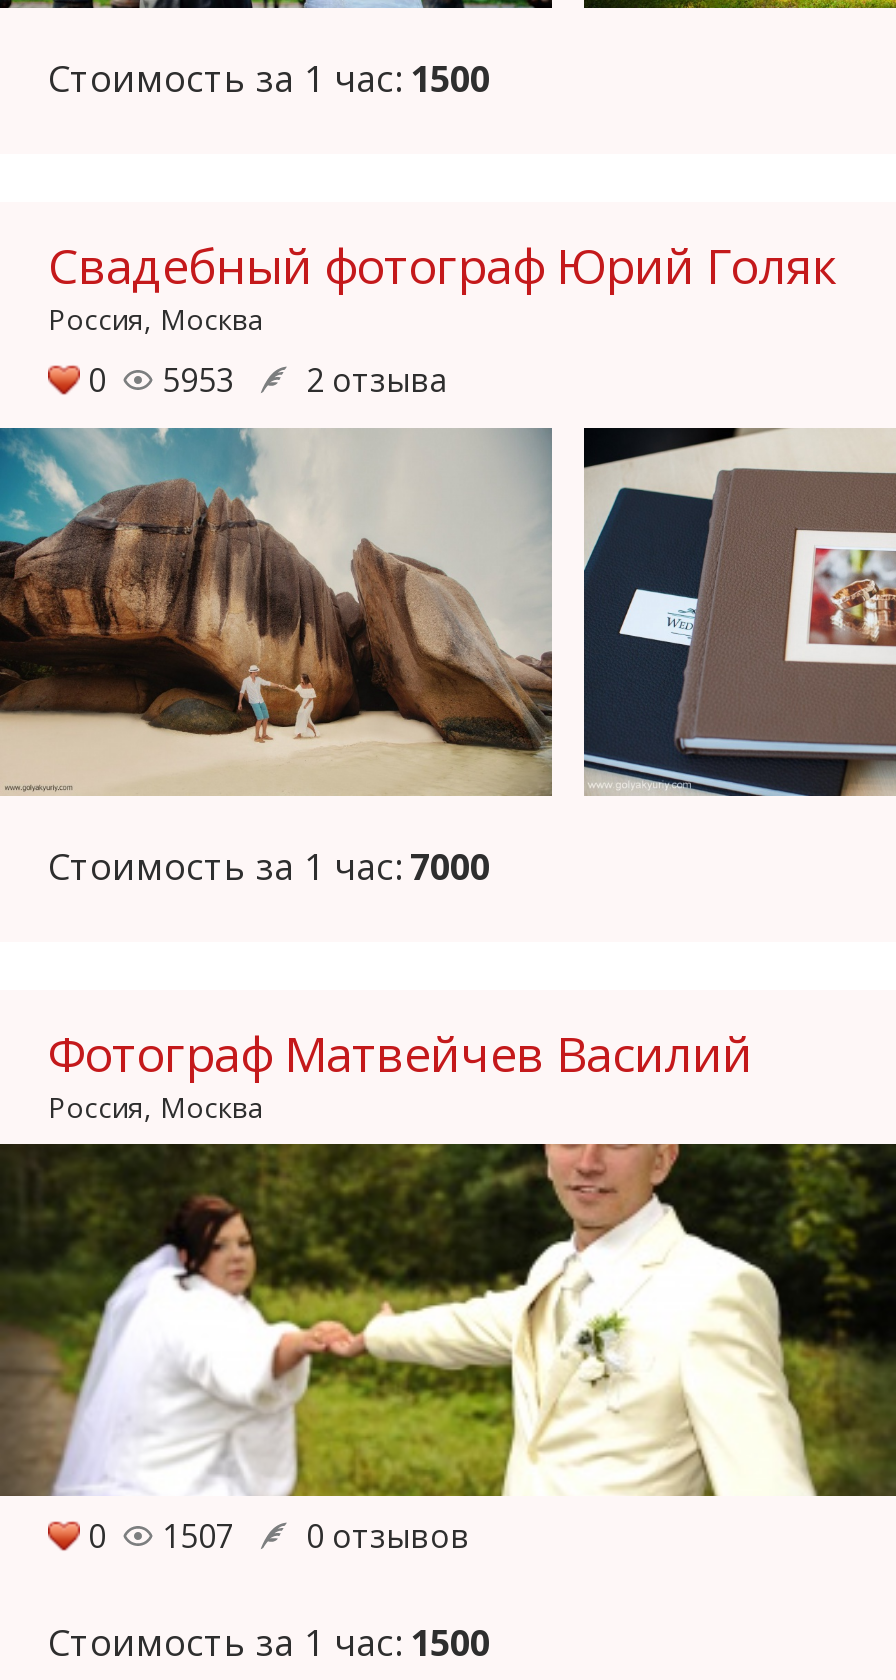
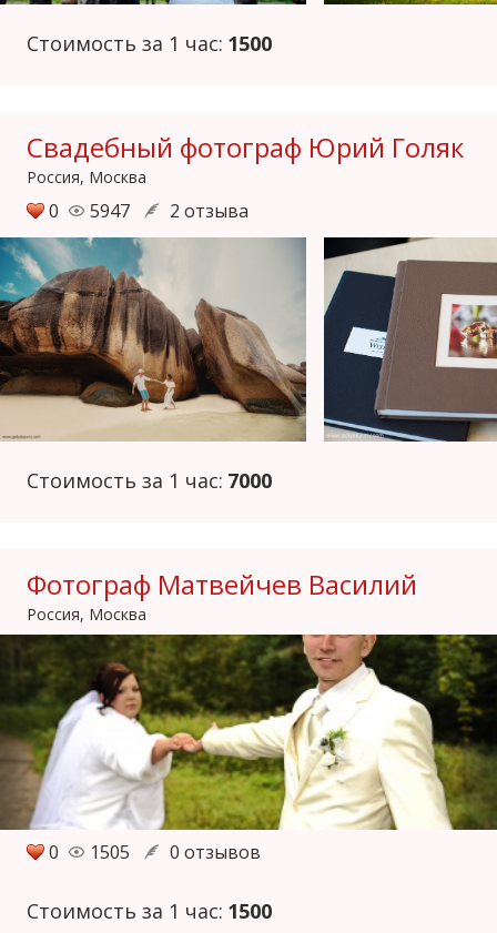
[88,358,448,402] 0 5953 2 отзыва -> [49,199,248,223] 0 5947 2 отзыва
[88,1514,470,1558] 0 1507 0 отзывов -> [49,840,261,864] 0 1505 0 отзывов

